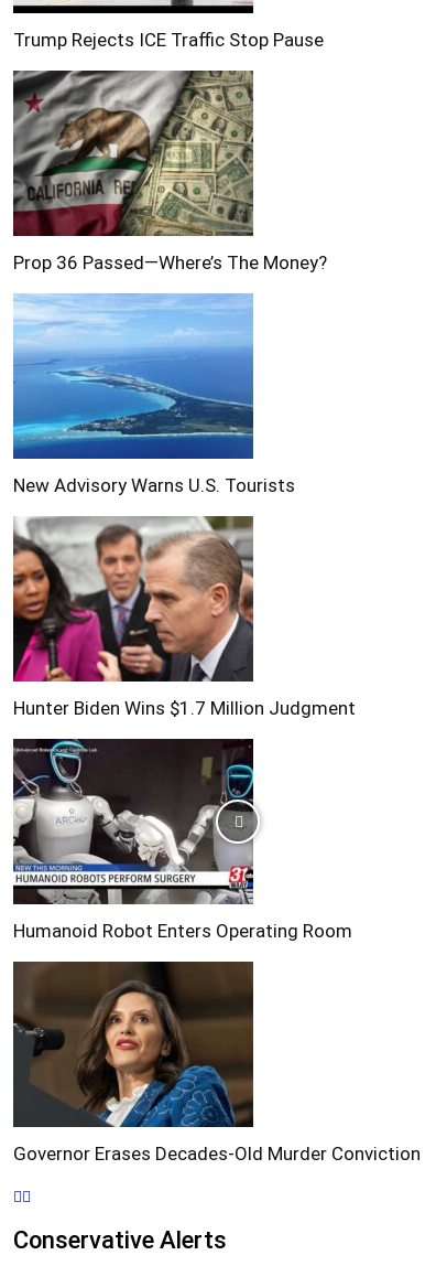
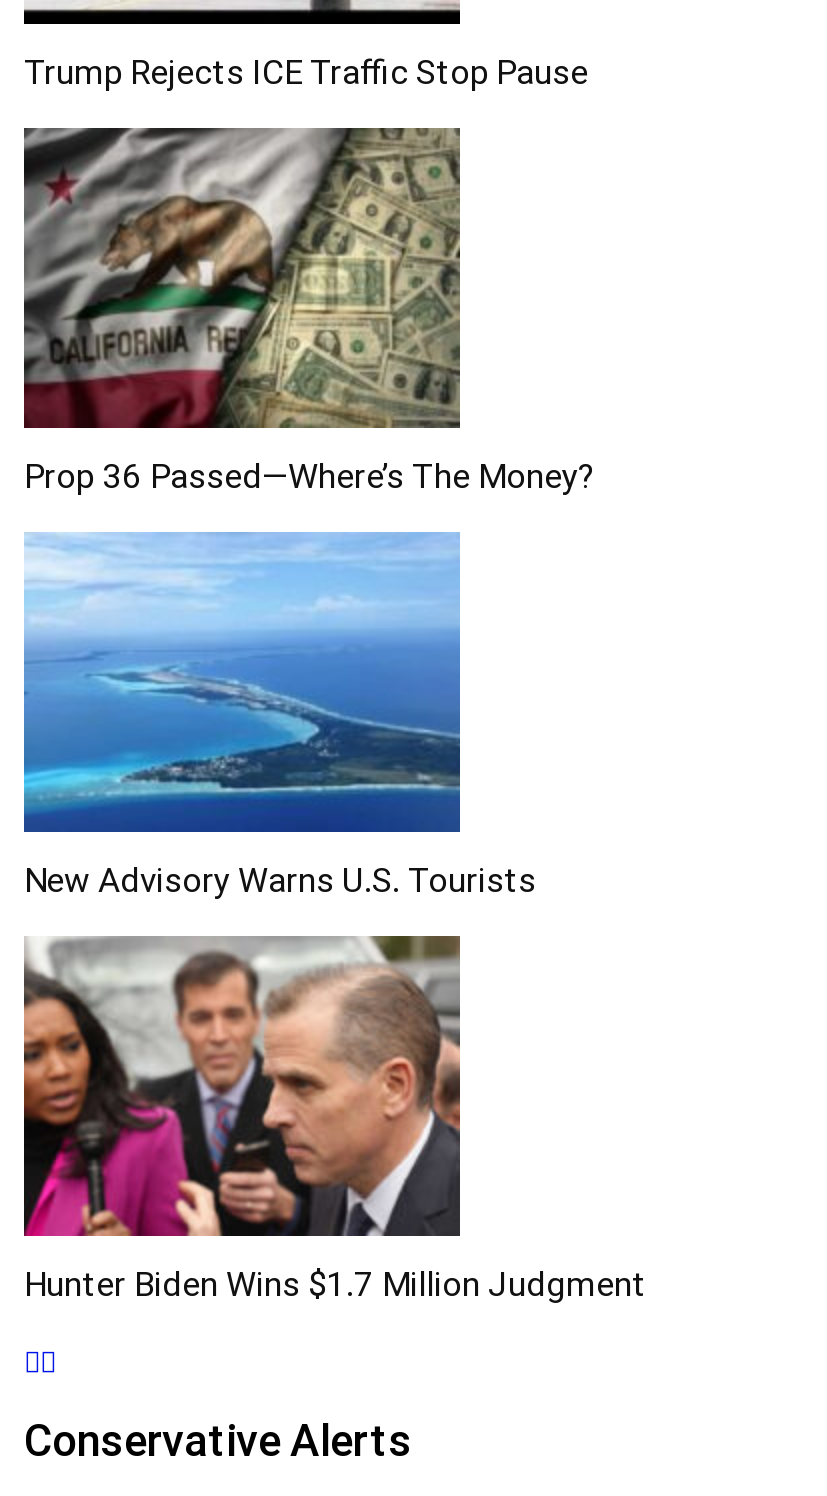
[12,738,352,941] [image] | Humanoid Robot Enters Operating Room -> none
[12,961,421,1164] [image] | Governor Erases Decades-Old Murder Conviction -> none

